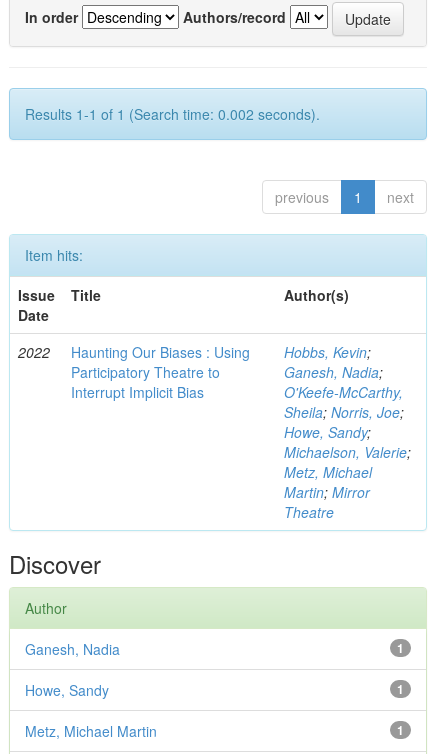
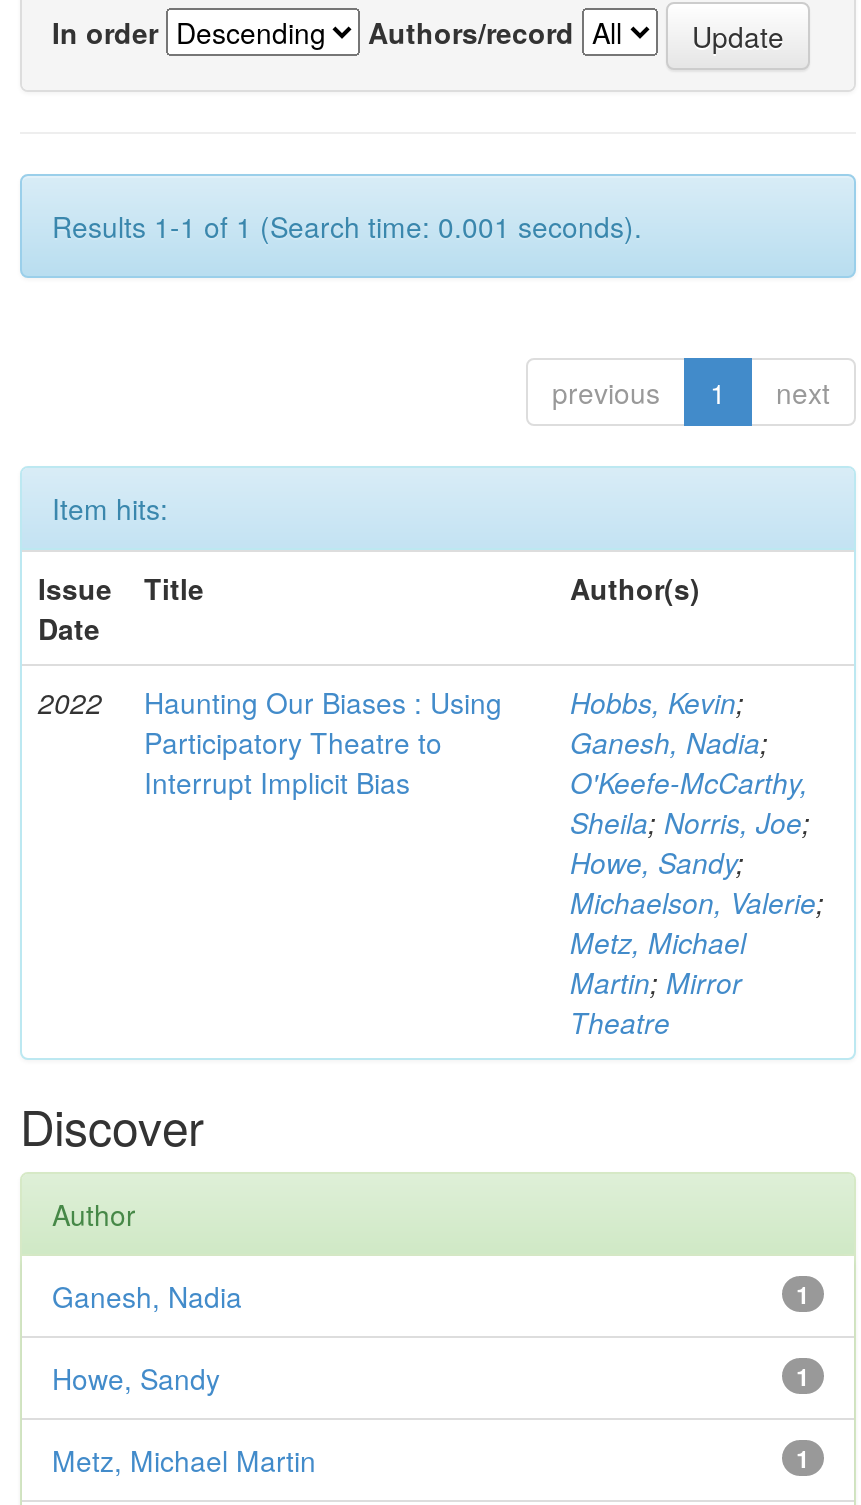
[25,104,320,124] Results 1-1 of 1 (Search time: 0.002 seconds). -> [52,206,642,246] Results 1-1 of 1 (Search time: 0.001 seconds).

